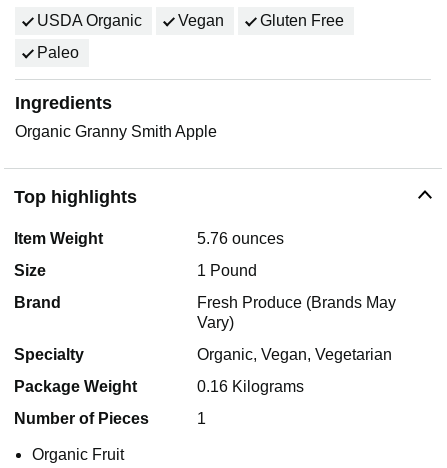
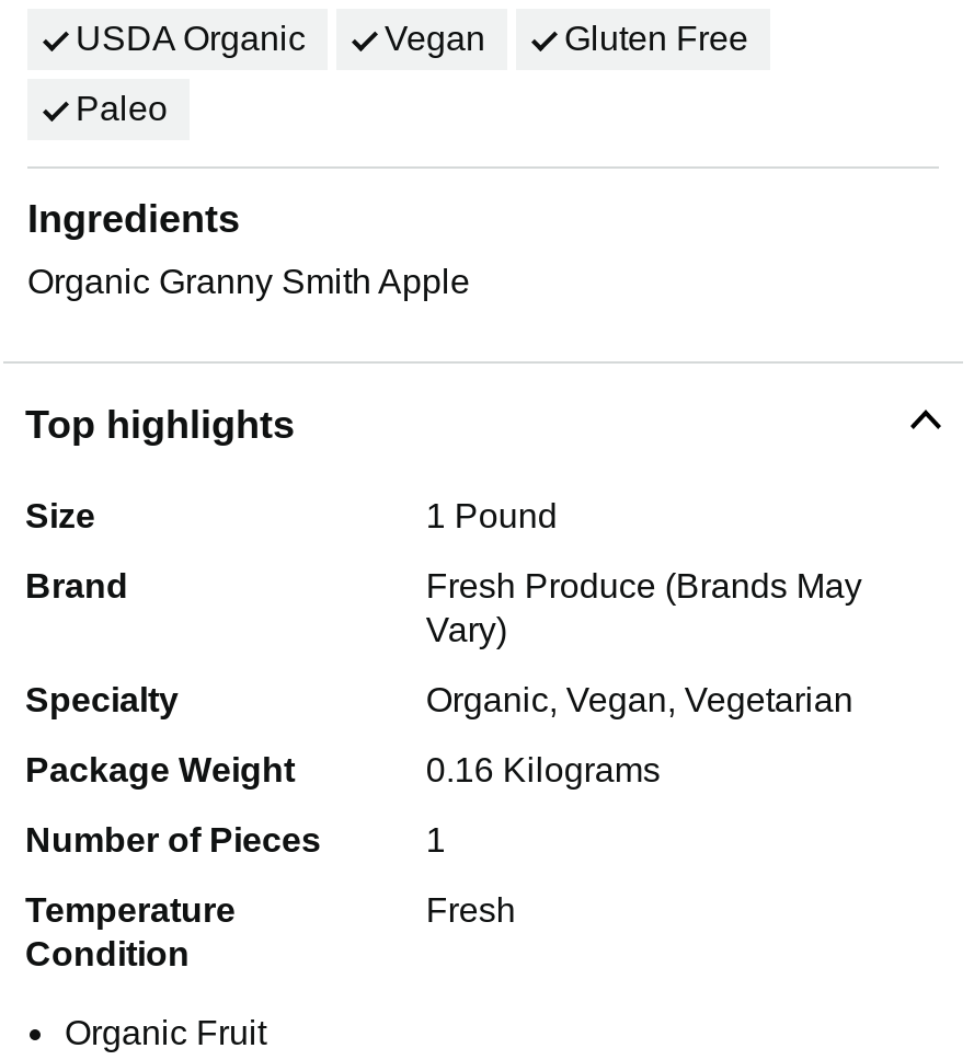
[14,230,284,247] Item Weight | 5.76 ounces -> none
moved [14,262,396,427] -> [25,496,862,857]: Size | 1 Pound | Brand | ... | Number of Pieces | 1
none -> [25,890,236,971] Temperature | Condition
none -> [426,890,516,927] Fresh

